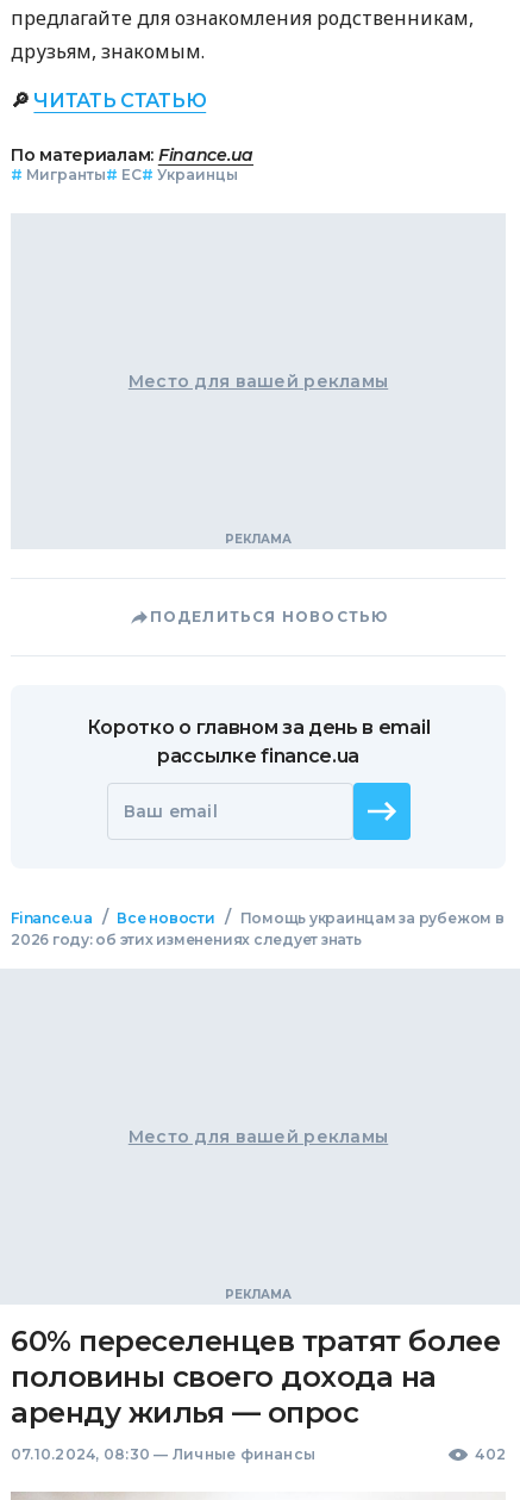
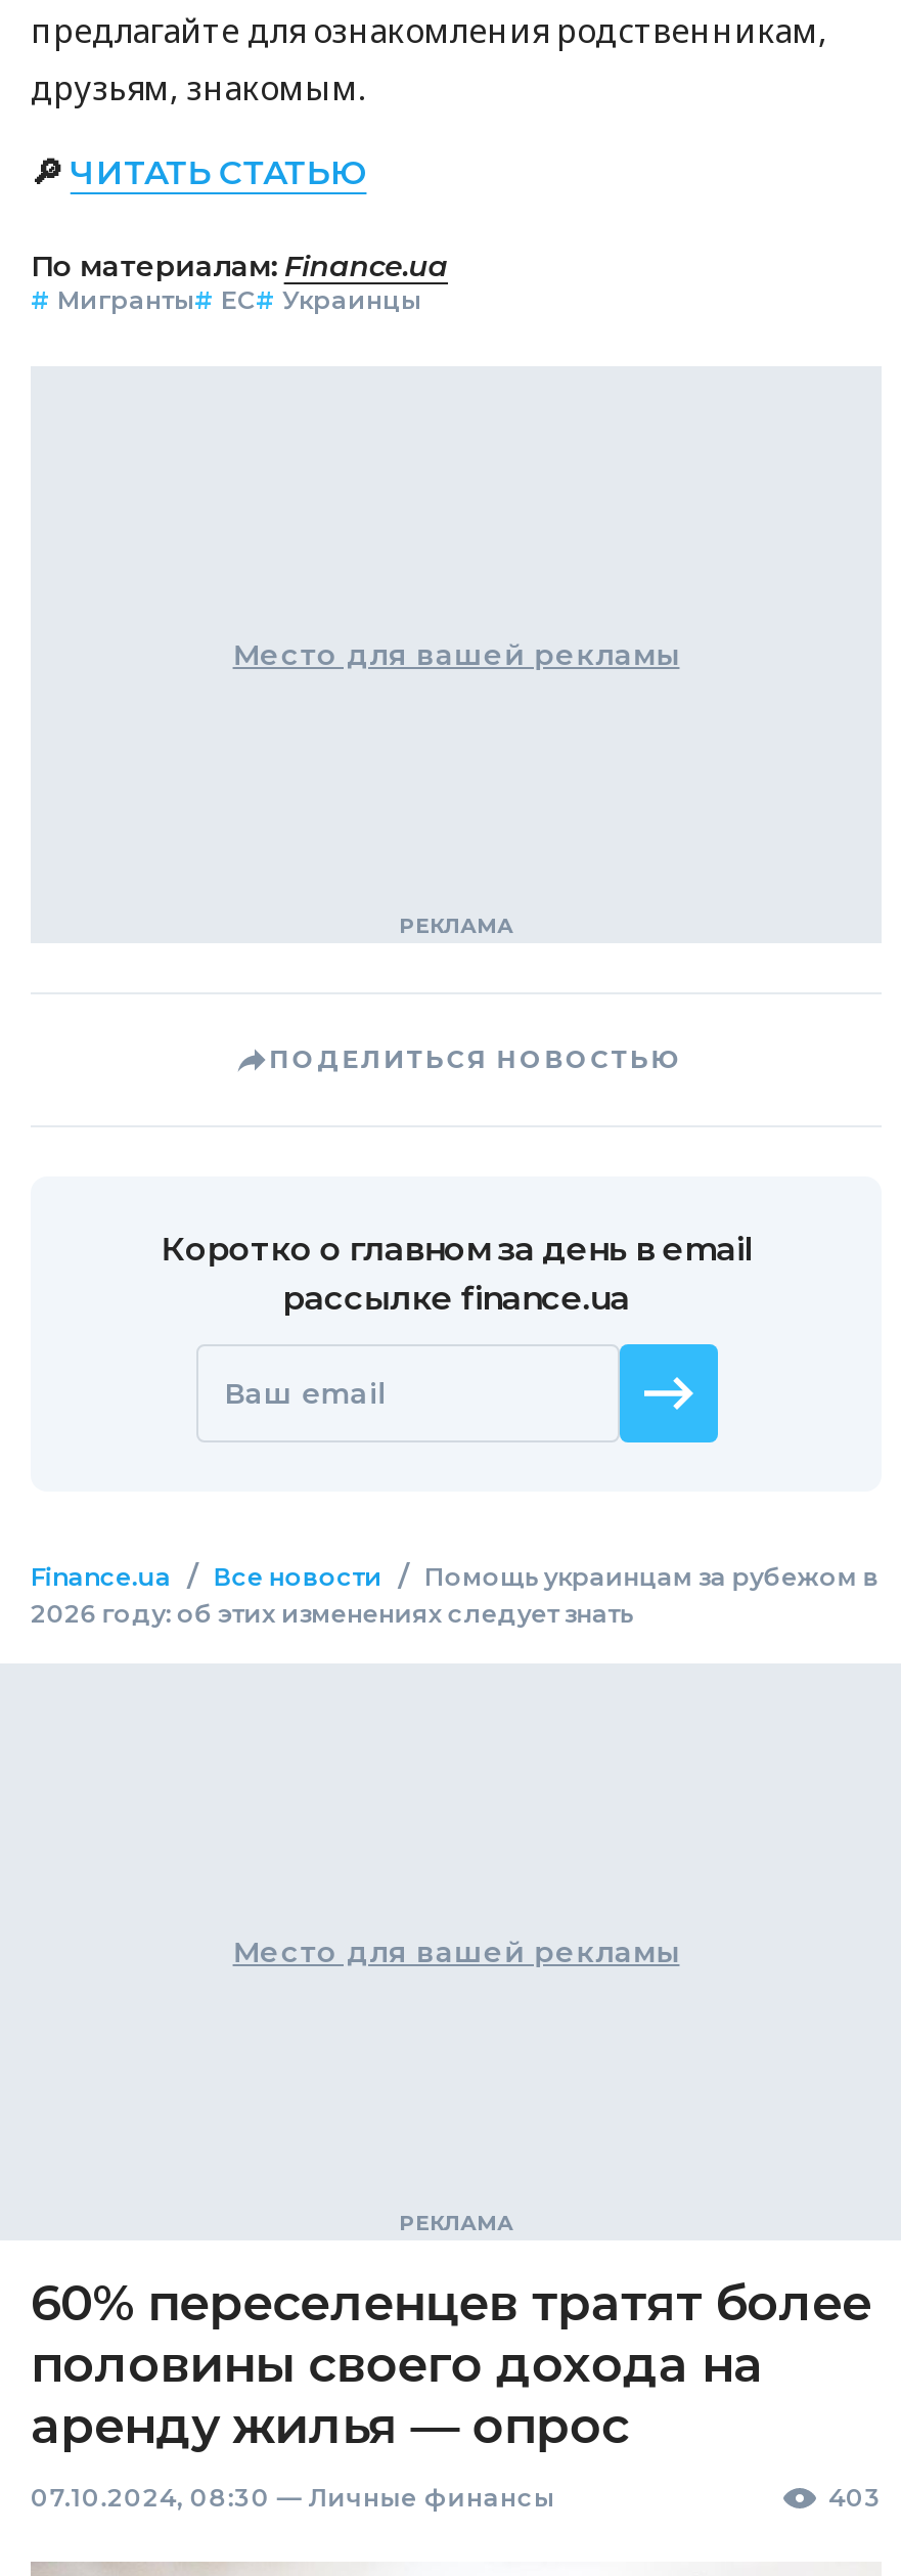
[475,1446,506,1464] 402 -> [829,2483,882,2513] 403

